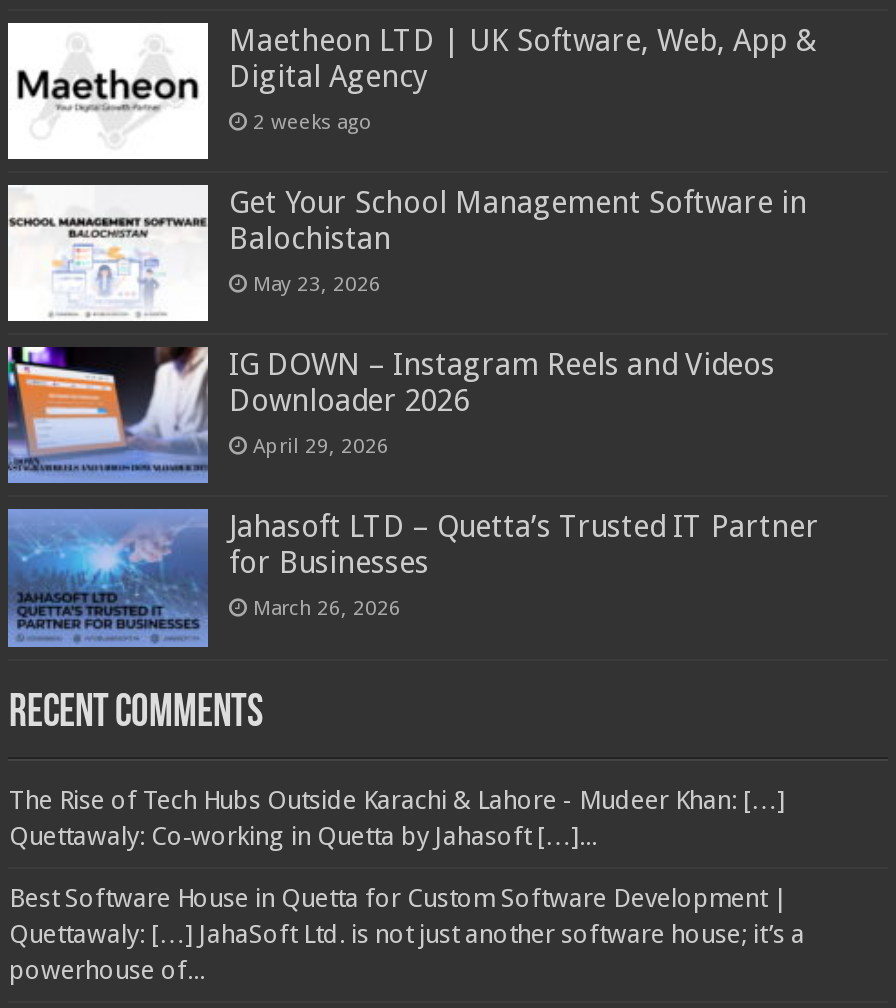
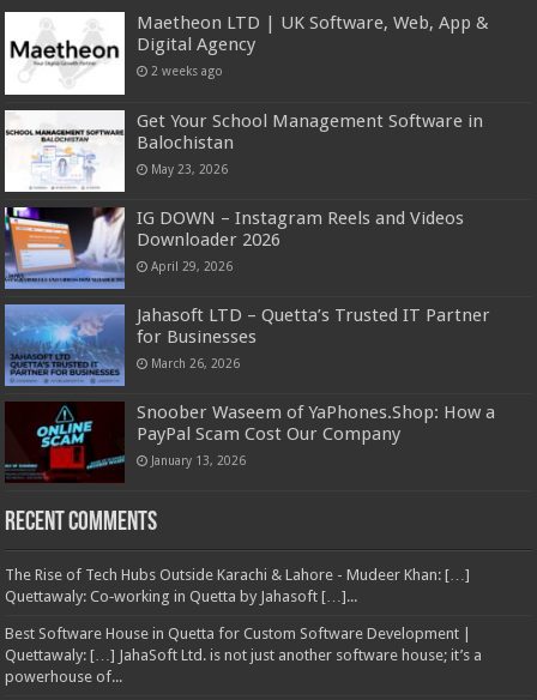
none -> [5,402,496,483] [image] | Snoober Waseem of YaPhones.Shop: How a | PayPal Scam Cost Our Company | January 13, 2026

